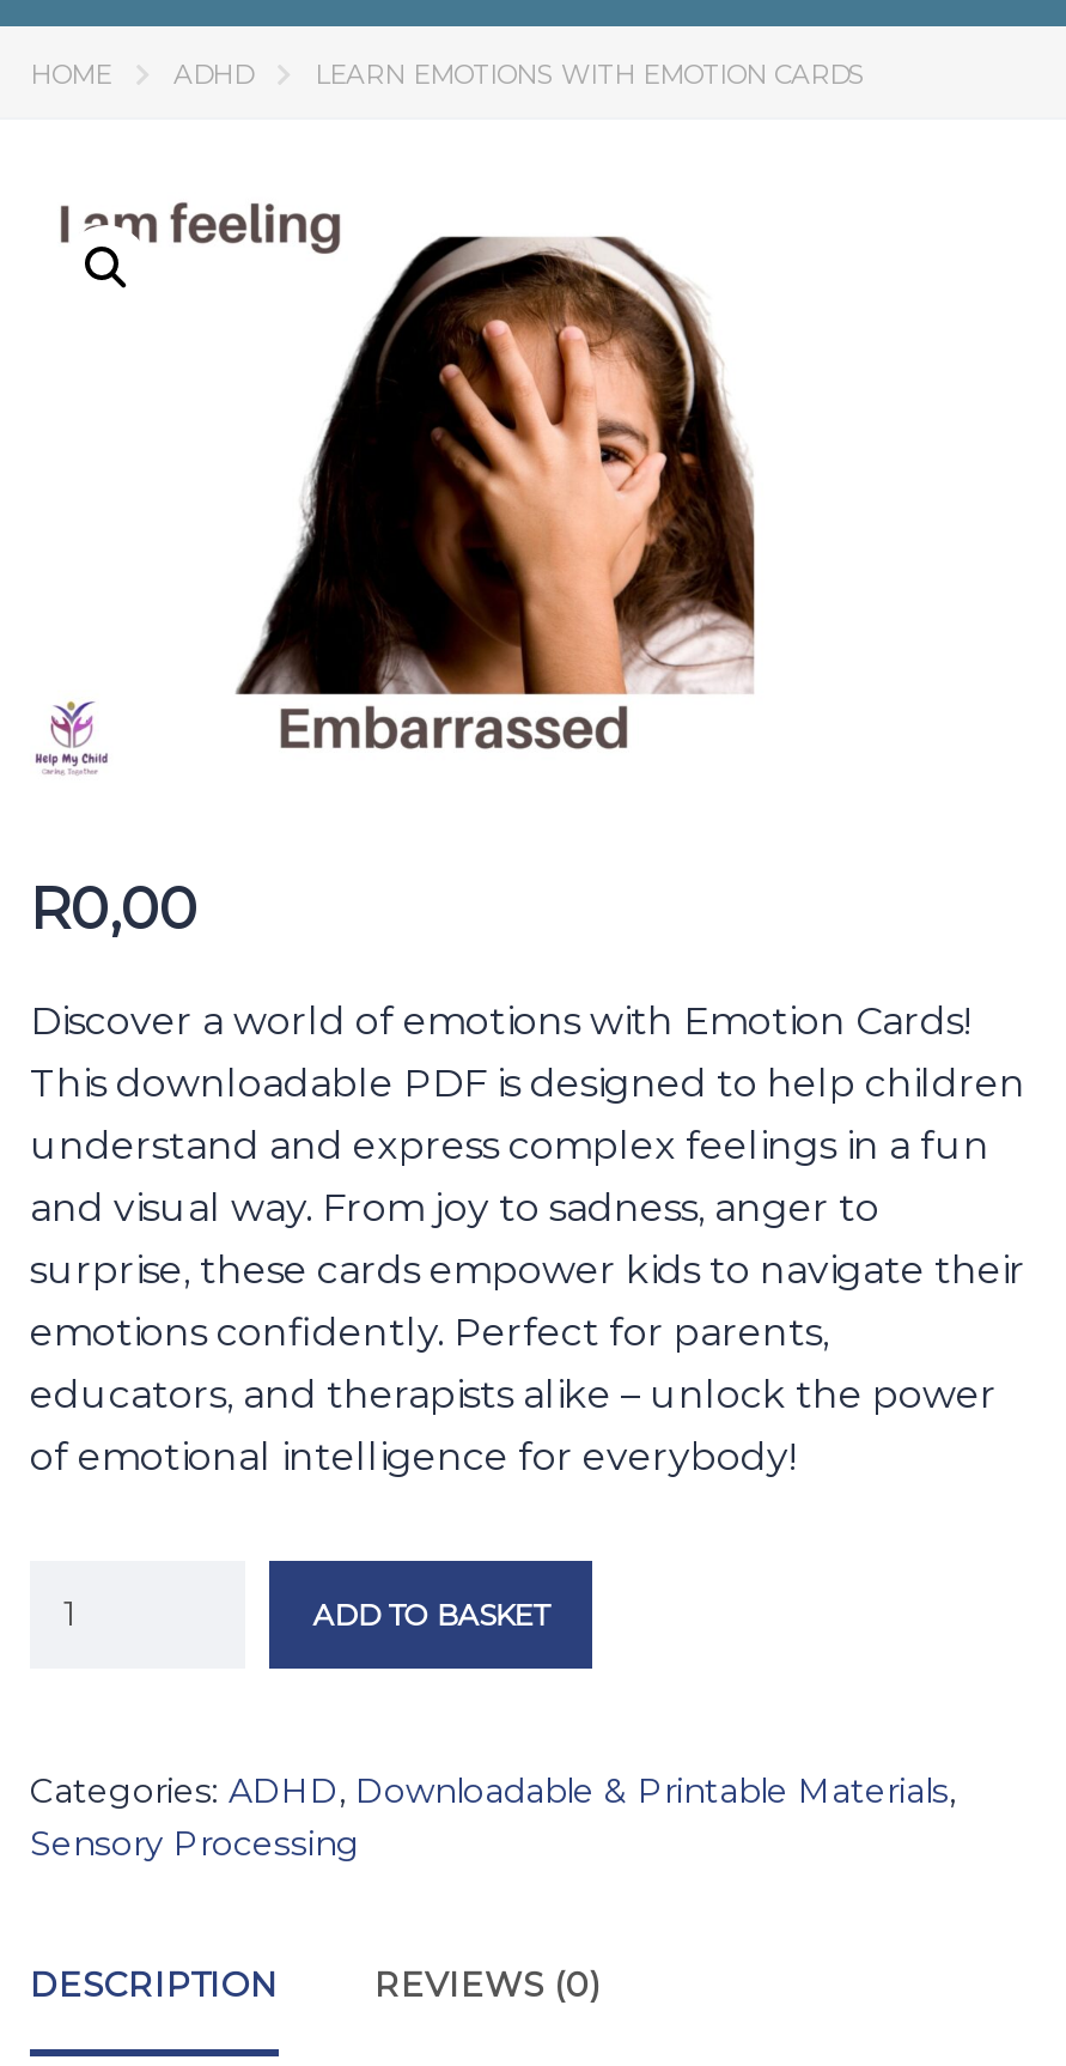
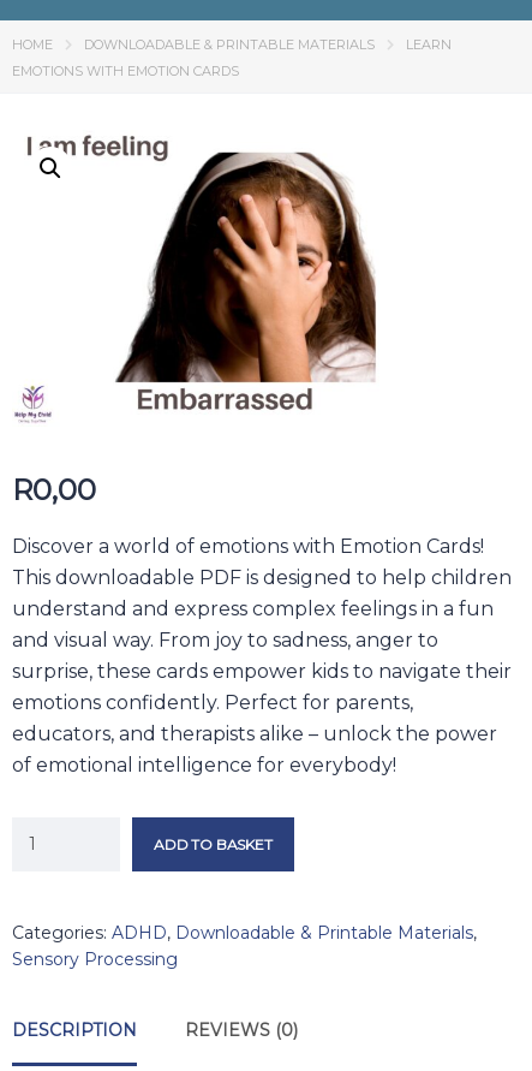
[173,58,865,91] ADHD | LEARN EMOTIONS WITH EMOTION CARDS -> [12,36,452,80] DOWNLOADABLE & PRINTABLE MATERIALS | LEARN | EMOTIONS WITH EMOTION CARDS

